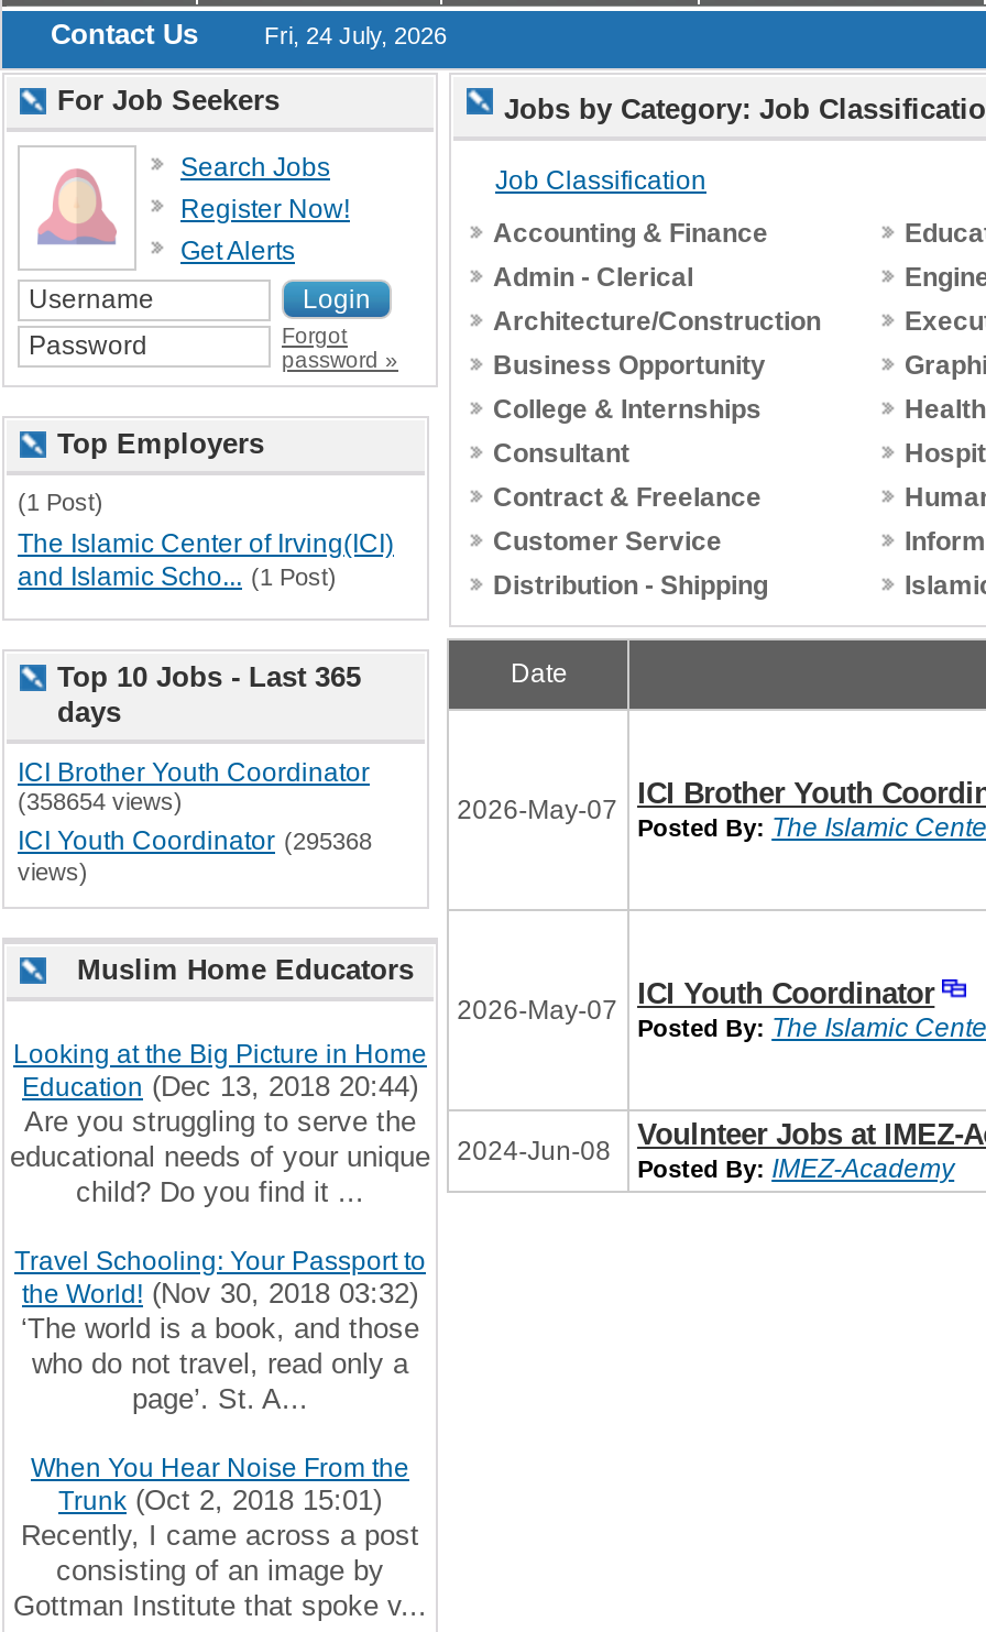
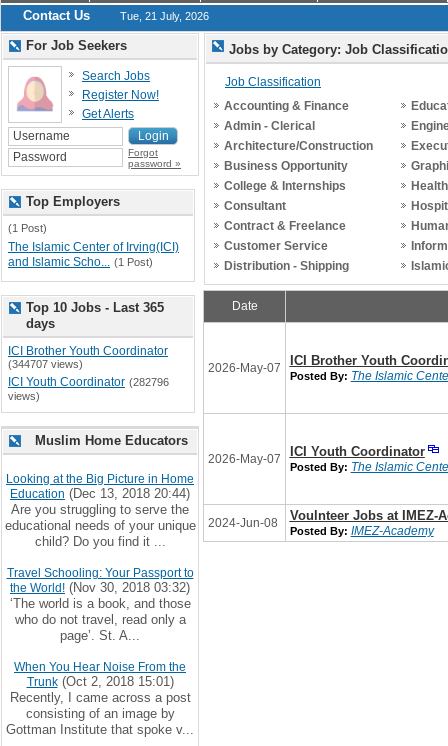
[264,22,447,48] Fri, 24 July, 2026 -> [120,10,209,22] Tue, 21 July, 2026
[18,788,183,814] (358654 views) -> [8,358,83,370] (344707 views)
[18,825,372,856] ICI Youth Coordinator (295368 -> [8,375,169,389] ICI Youth Coordinator (282796

